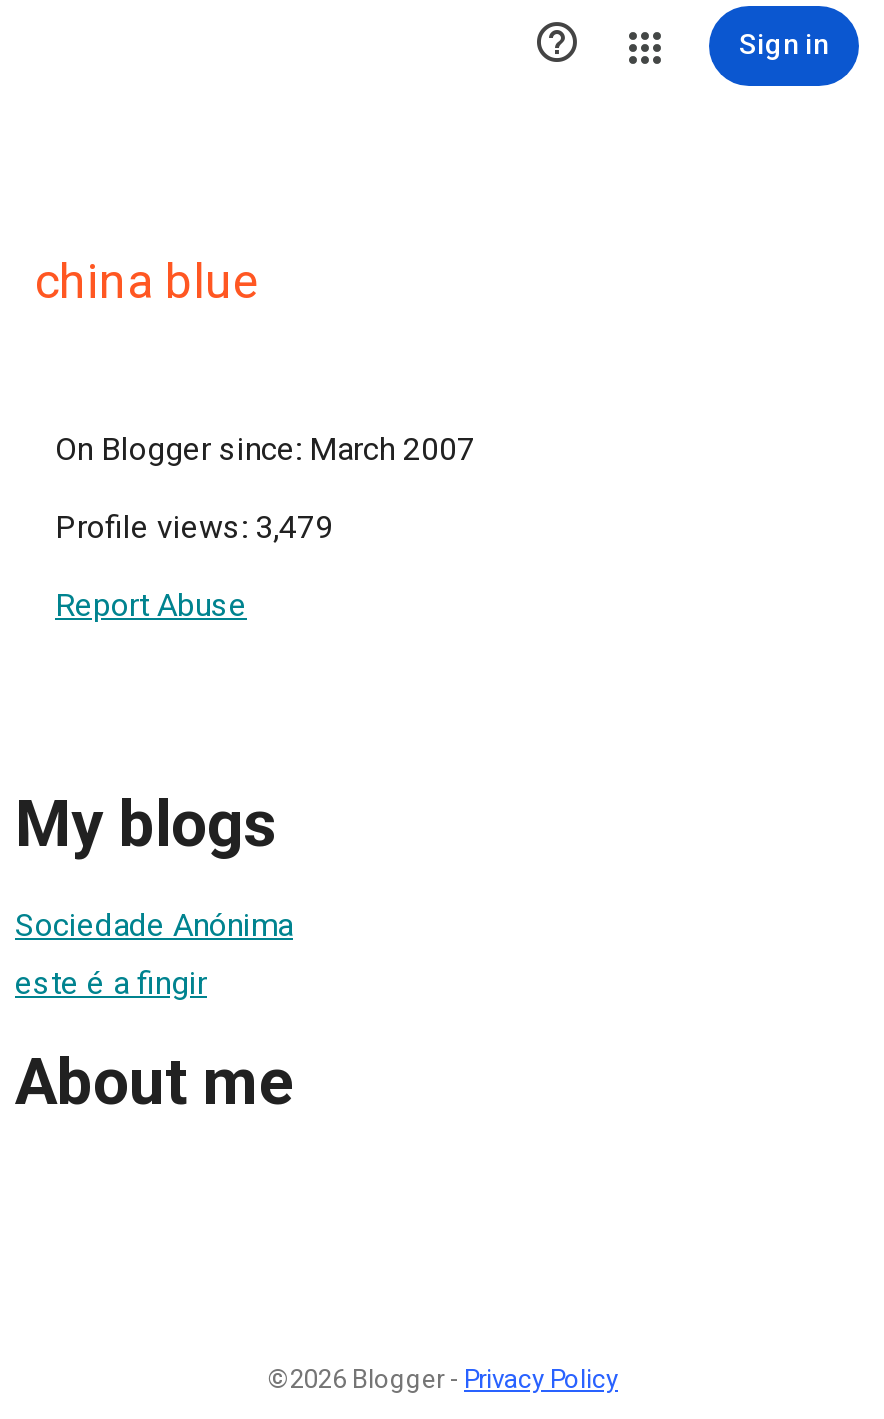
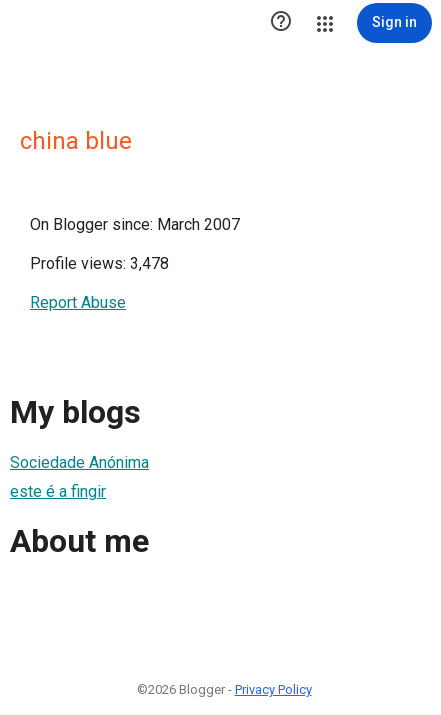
[55,508,333,546] Profile views: 3,479 -> [30,254,169,273] Profile views: 3,478

